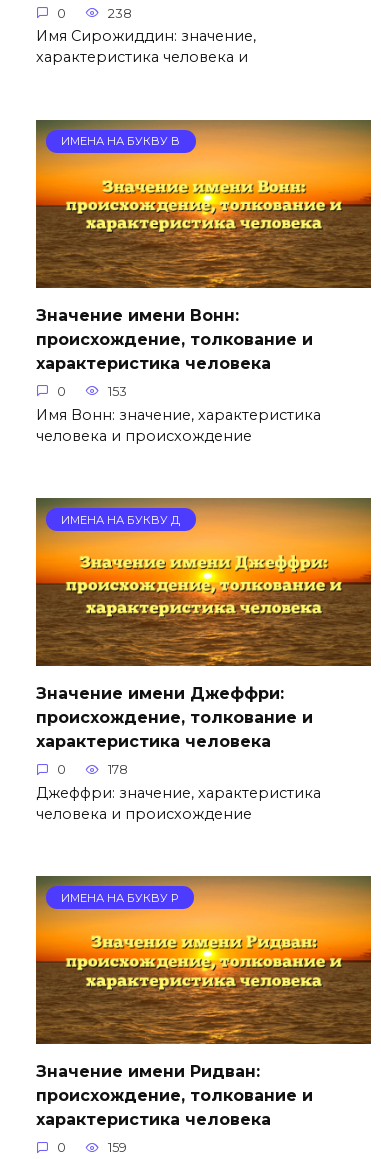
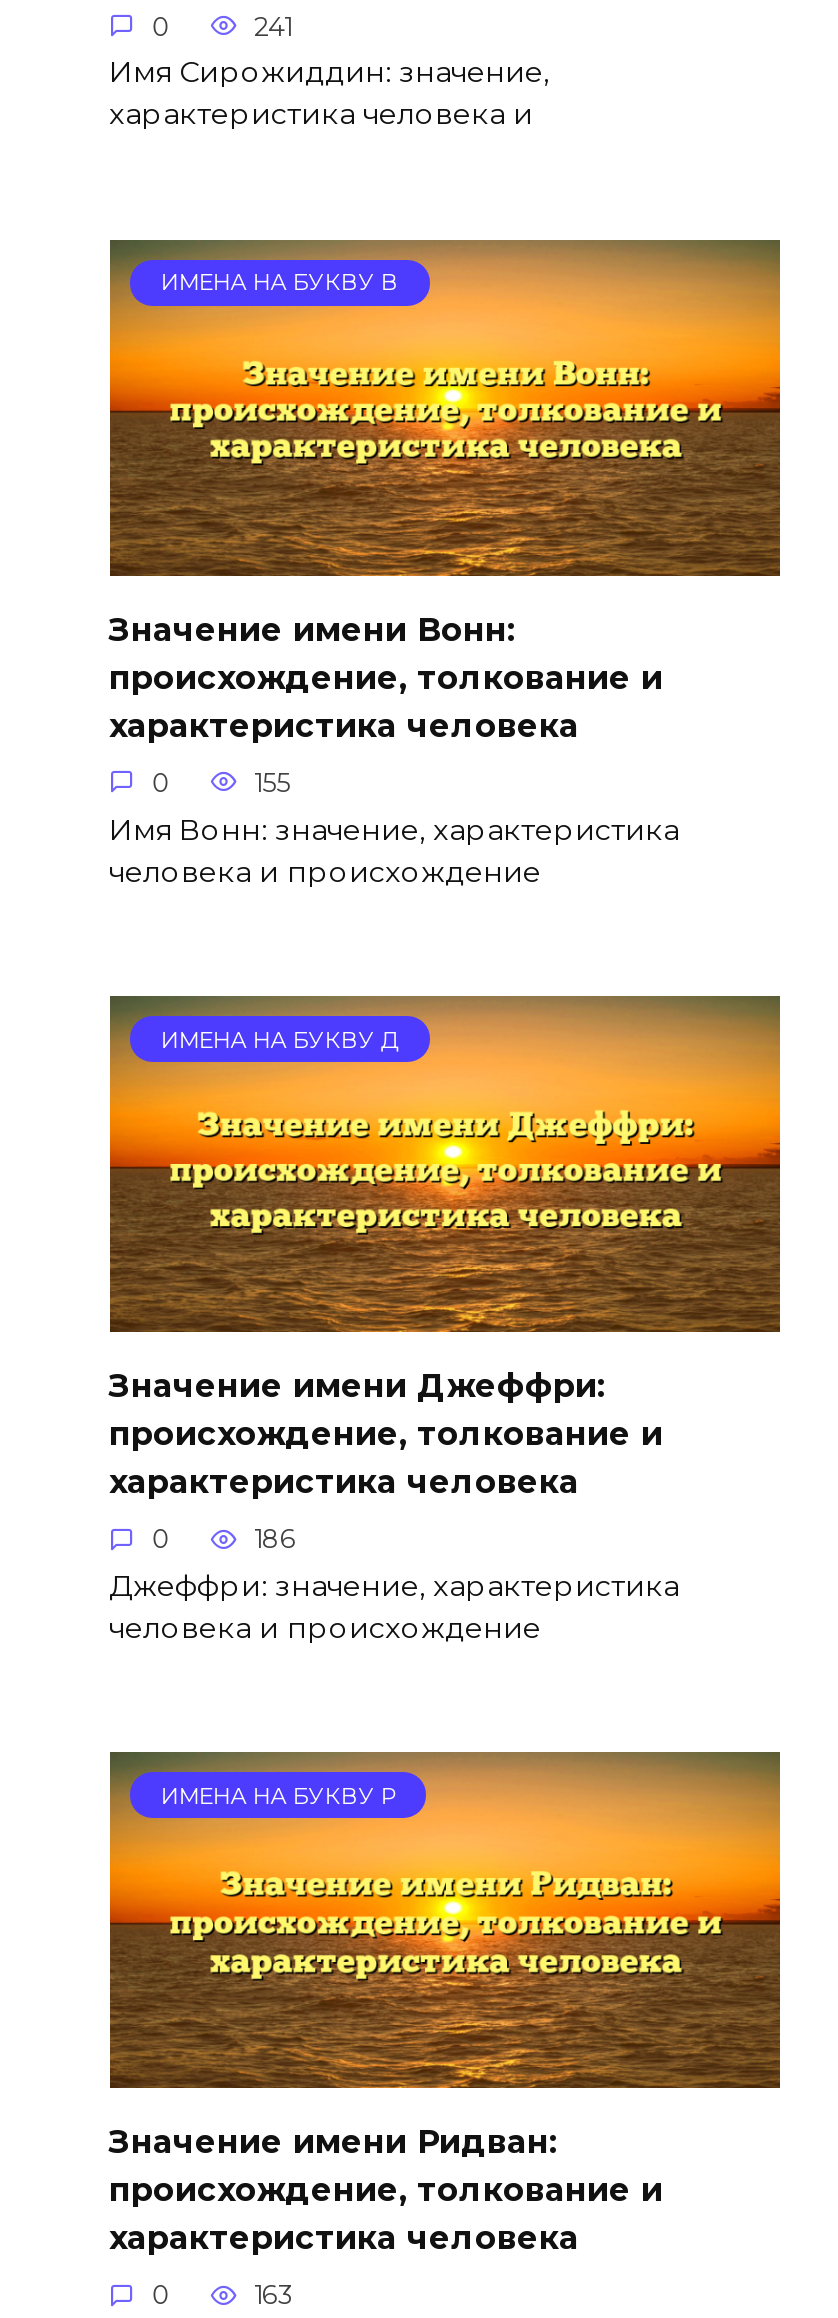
[108,6,132,21] 238 -> [254,11,292,41] 241
[108,384,127,399] 153 -> [254,768,290,798] 155
[108,762,128,777] 178 -> [254,1524,296,1554] 186
[108,1140,127,1155] 159 -> [254,2281,294,2311] 163

